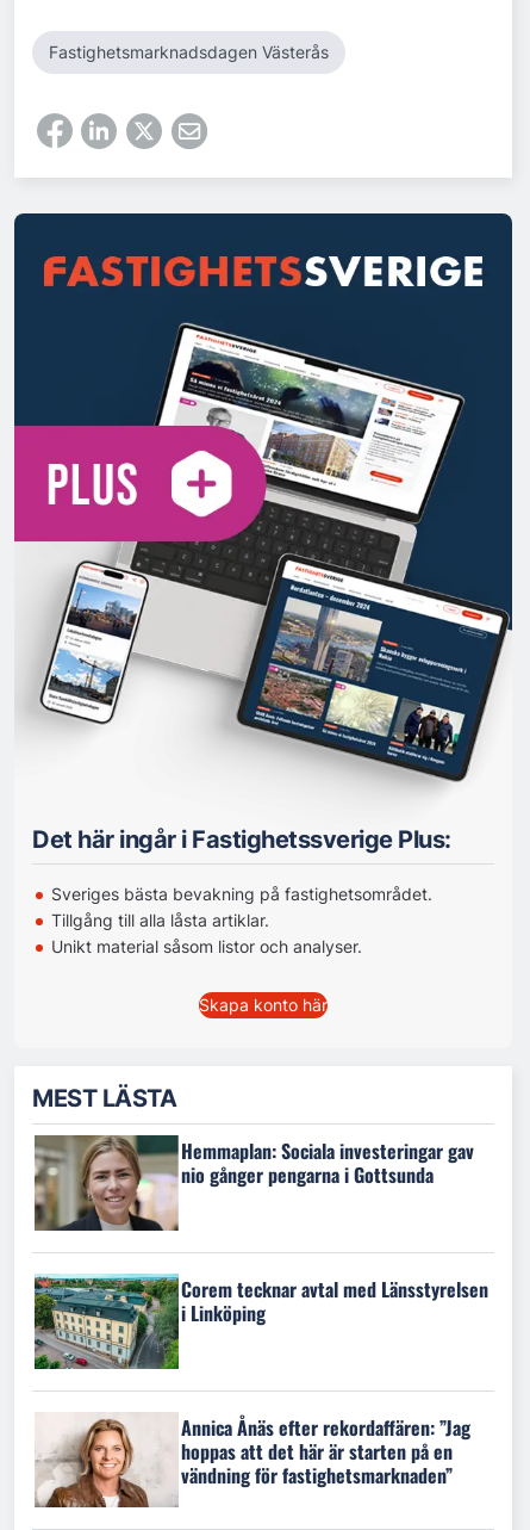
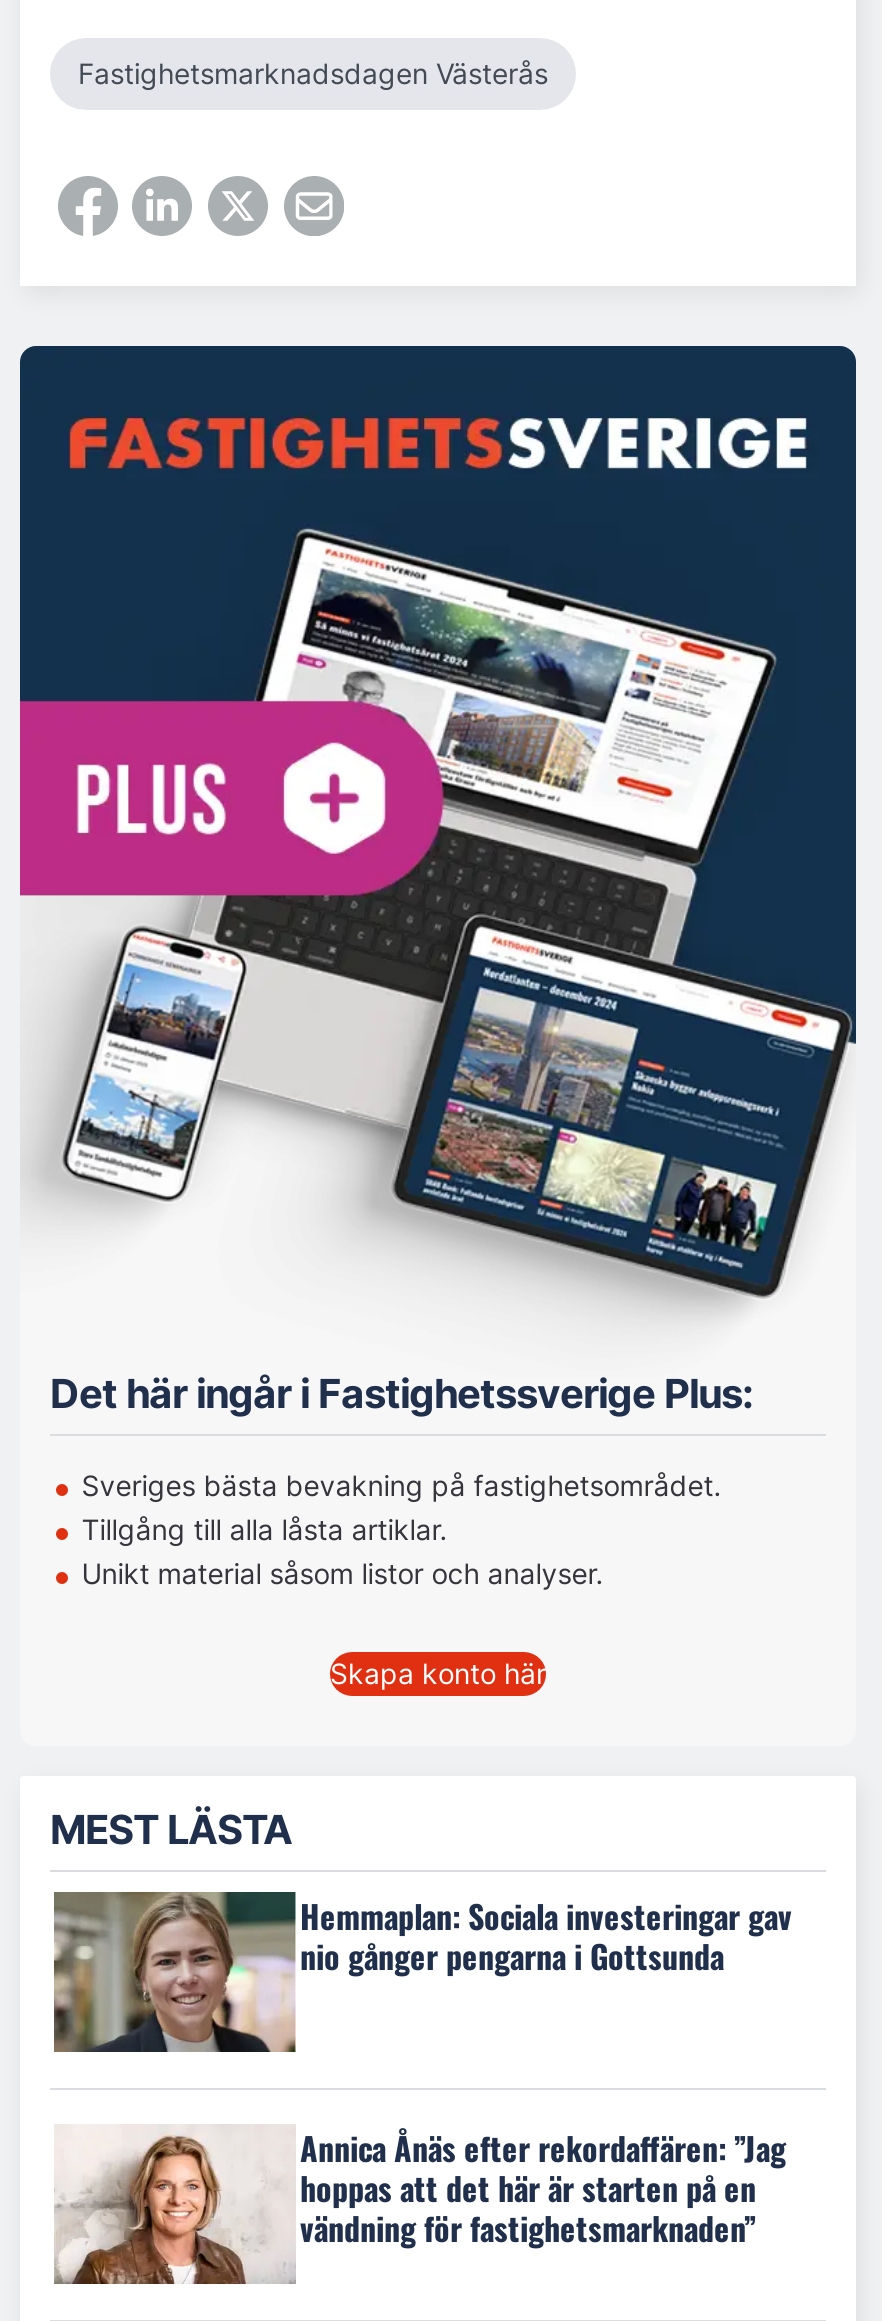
[33,1274,488,1370] [image] | Corem tecknar avtal med Länsstyrelsen | i Linköping -> none

